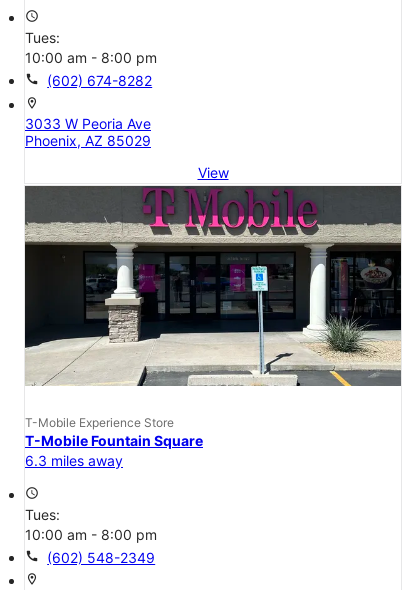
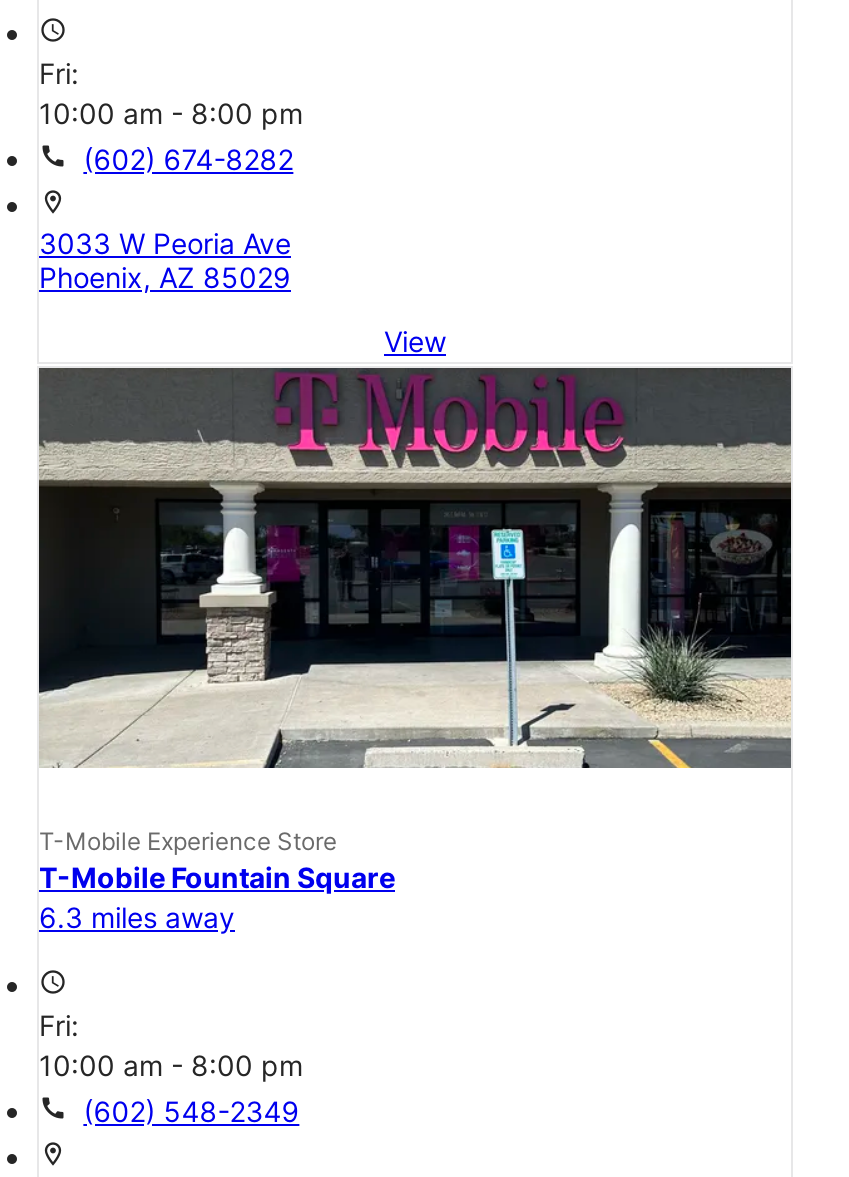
[25,29,64,46] Tues: -> [39,55,87,89] Fri:
[25,505,64,522] Tues: -> [39,1008,87,1042] Fri:

